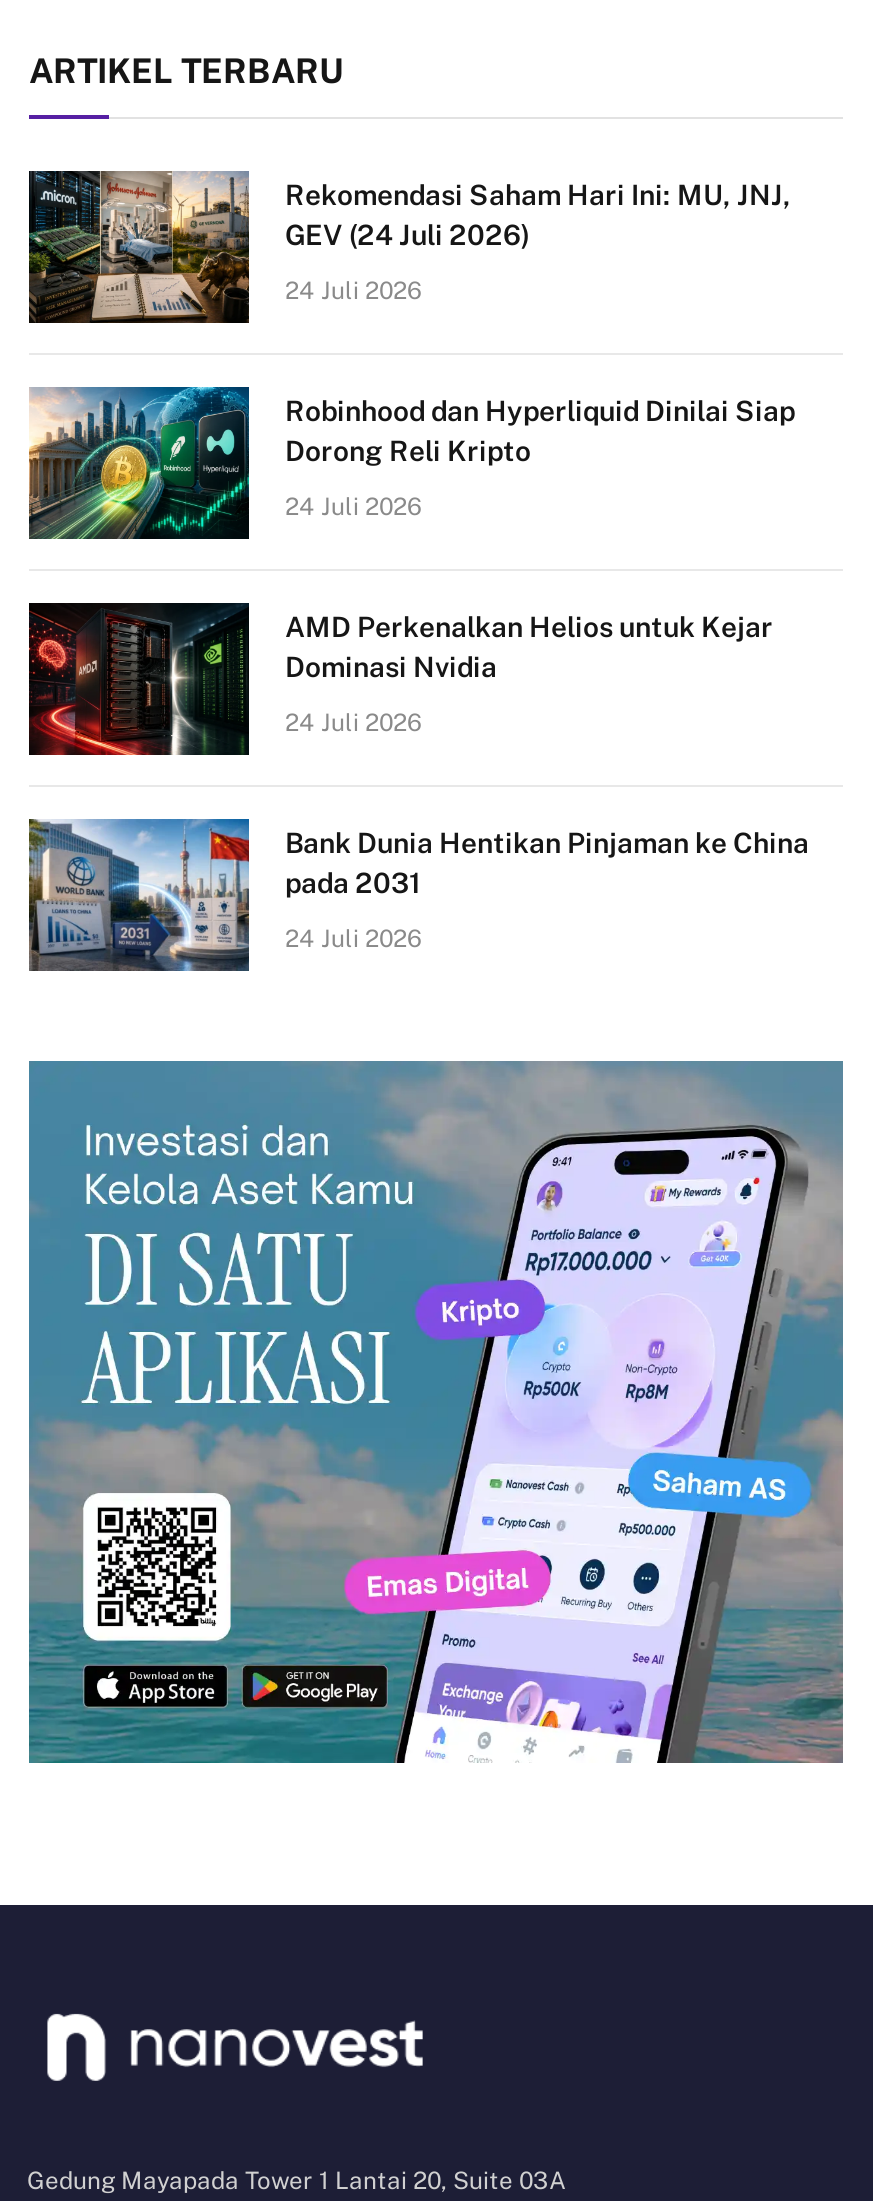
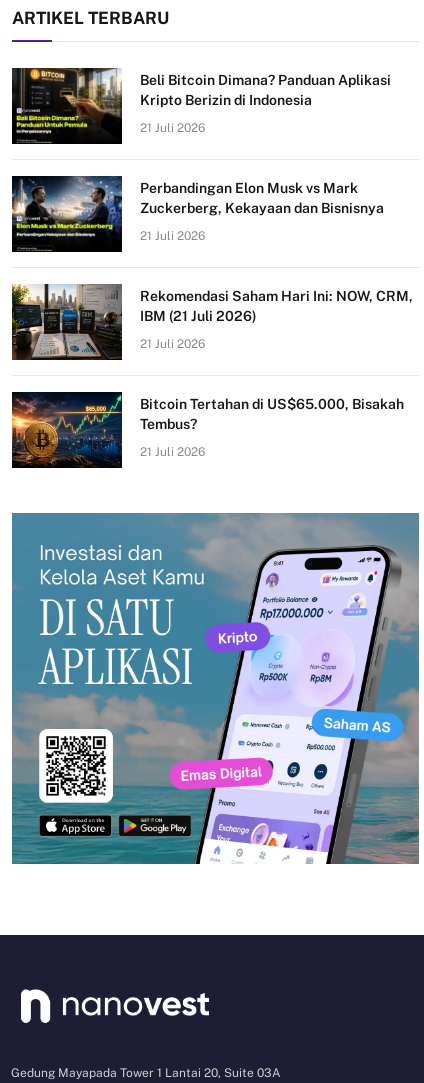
[29,171,791,323] [image] | Rekomendasi Saham Hari Ini: MU, JNJ, | GEV (24 Juli 2026) -> [12,68,391,144] [image] | Beli Bitcoin Dimana? Panduan Aplikasi | Kripto Berizin di Indonesia
[285,277,421,305] 24 Juli 2026 -> [140,121,205,135] 21 Juli 2026
[27,385,795,541] [image] | Robinhood dan Hyperliquid Dinilai Siap | Dorong Reli Kripto -> [11,175,384,253] [image] | Perbandingan Elon Musk vs Mark | Zuckerberg, Kekayaan dan Bisnisnya
[285,493,421,521] 24 Juli 2026 -> [140,229,205,243] 21 Juli 2026
[29,601,773,757] [image] | AMD Perkenalkan Helios untuk Kejar | Dominasi Nvidia -> [11,283,413,361] [image] | Rekomendasi Saham Hari Ini: NOW, CRM, | IBM (21 Juli 2026)
[285,709,421,737] 24 Juli 2026 -> [140,337,205,351] 21 Juli 2026
[27,817,809,973] [image] | Bank Dunia Hentikan Pinjaman ke China | pada 2031 -> [11,391,404,469] [image] | Bitcoin Tertahan di US$65.000, Bisakah | Tembus?
[285,925,421,953] 24 Juli 2026 -> [140,445,205,459] 21 Juli 2026

